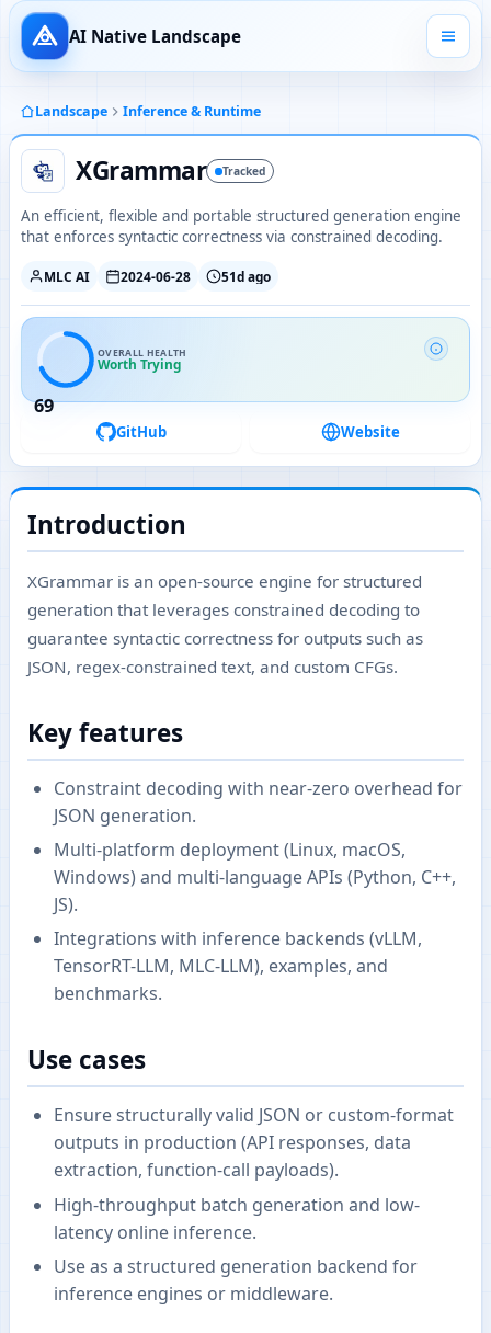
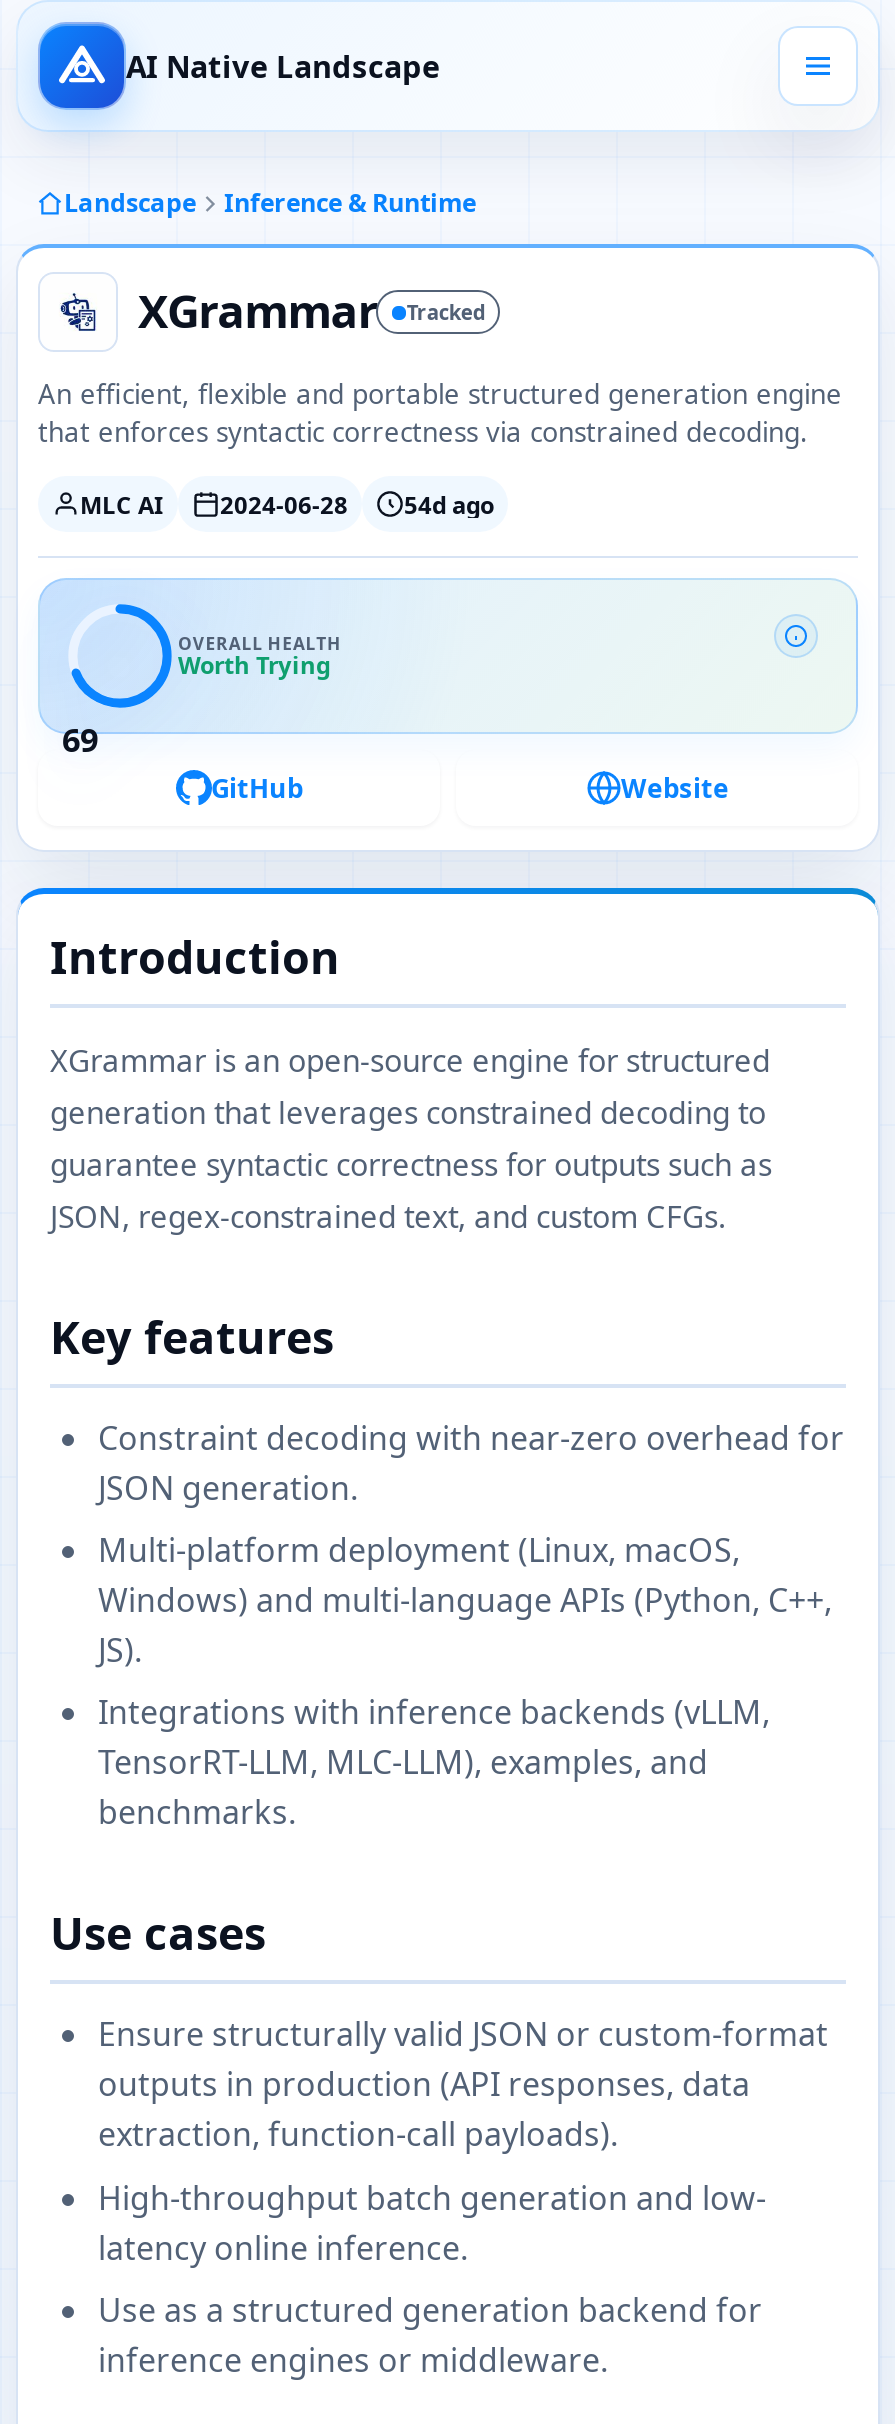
[44,267,271,284] MLC AI 2024-06-28 51d ago -> [80,487,494,519] MLC AI 2024-06-28 54d ago

